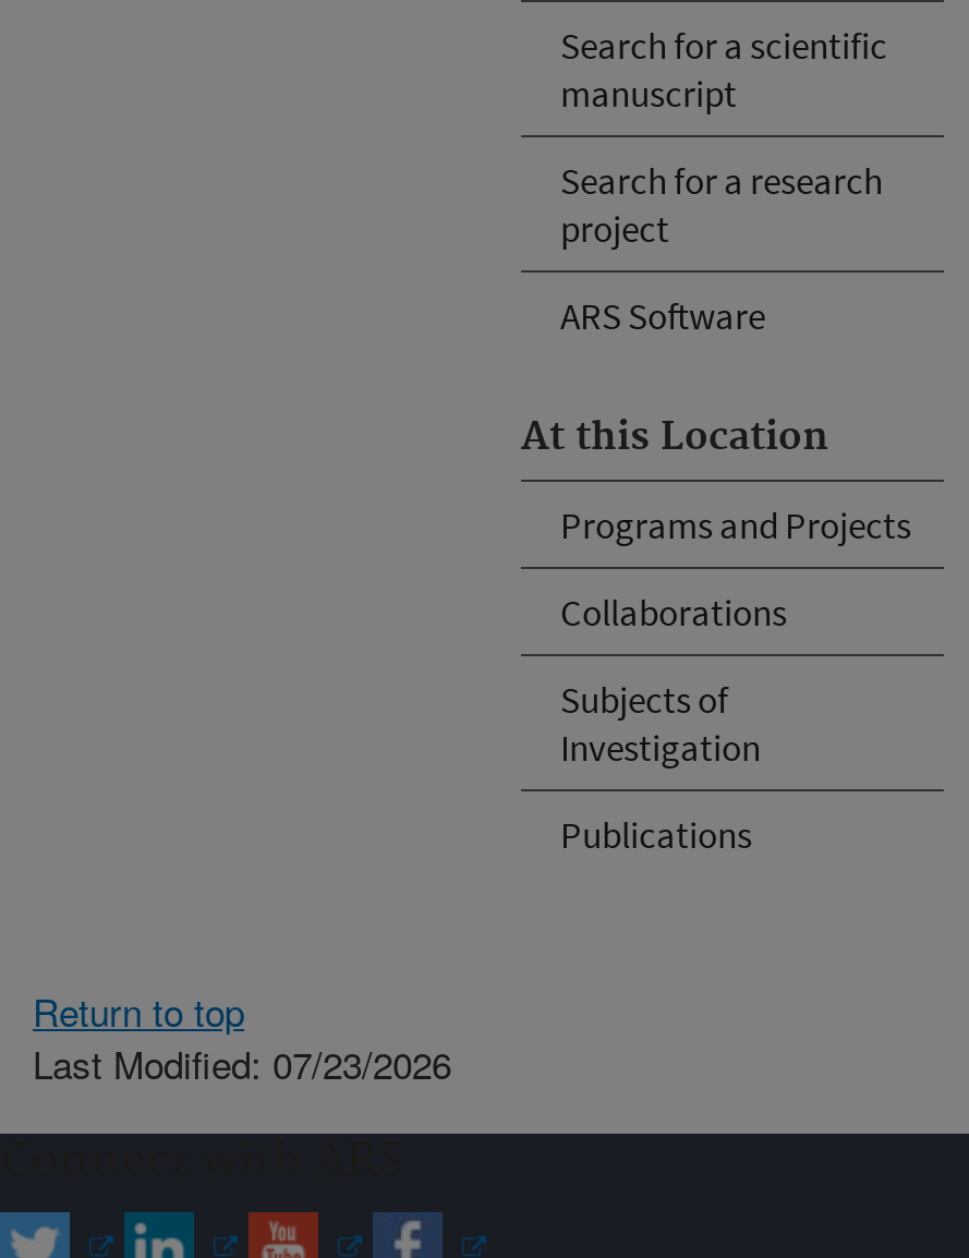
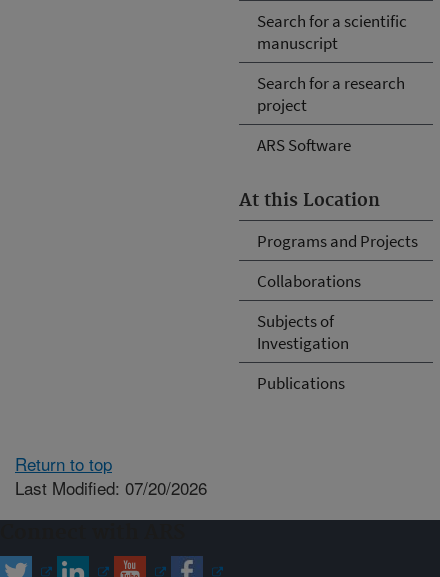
[33,1036,451,1090] Last Modified: 07/23/2026 -> [15,475,207,500] Last Modified: 07/20/2026

